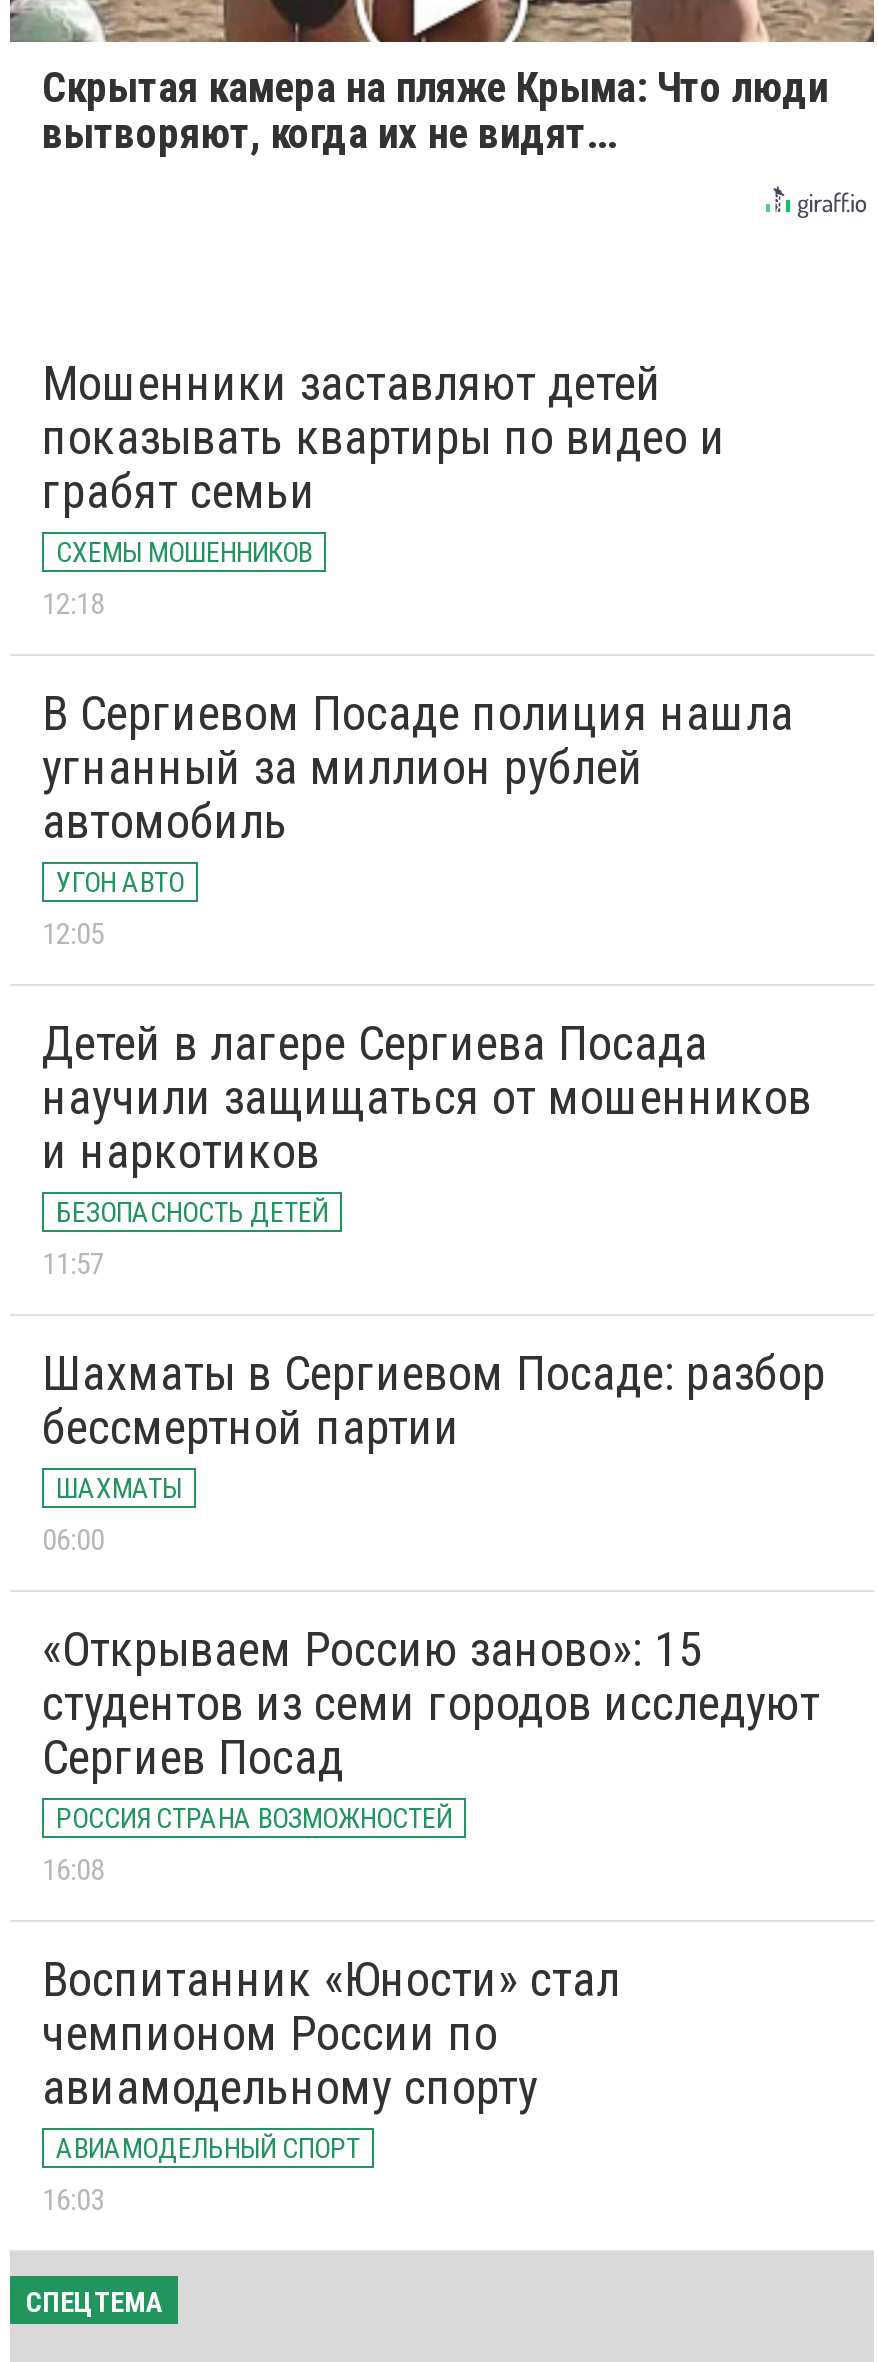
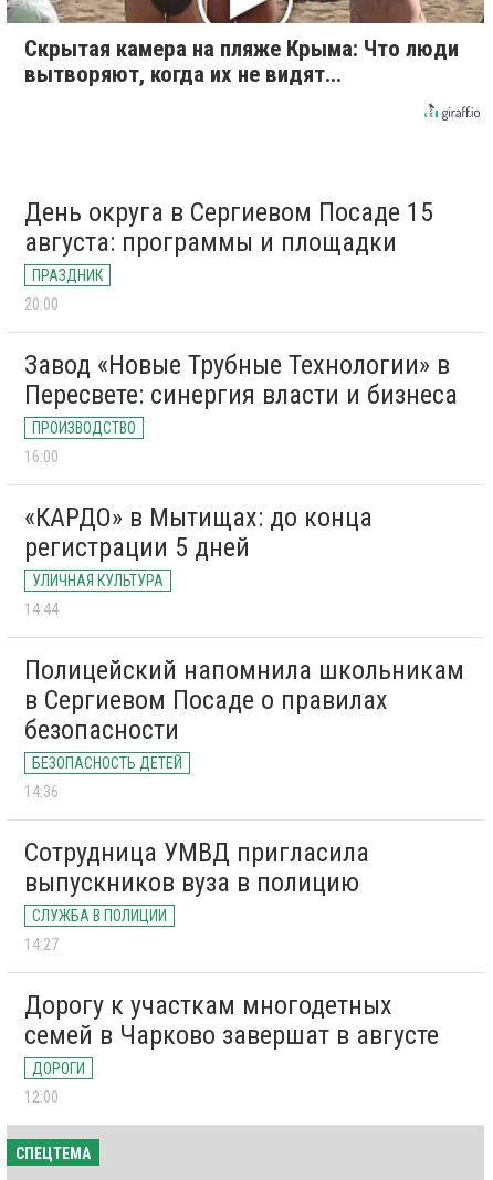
[42,357,812,1181] Мошенники заставляют детей | показывать квартиры по видео и | грабят семьи | СХЕМЫ МОШЕННИКОВ | 12:18 | В Сергиевом Посаде полиция нашла | угнанный за миллион рублей | автомобиль | УГОН АВТО | 12:05 | Детей в лагере Сергиева Посада | научили защищаться от мошенников | и наркотиков -> [24,197,464,746] День округа в Сергиевом Посаде 15 | августа: программы и площадки | ПРАЗДНИК | 20:00 | Завод «Новые Трубные Технологии» в | Пересвете: синергия власти и бизнеса | ПРОИЗВОДСТВО | 16:00 | «КАРДО» в Мытищах: до конца | регистрации 5 дней | УЛИЧНАЯ КУЛЬТУРА | 14:44 | Полицейский напомнила школьникам | в Сергиевом Посаде о правилах | безопасности
moved [56,1197,328,1229] -> [32,755,182,772]: БЕЗОПАСНОСТЬ ДЕТЕЙ
[42,1247,826,2219] 11:57 | Шахматы в Сергиевом Посаде: разбор | бессмертной партии | ШАХМАТЫ | 06:00 | «Открываем Россию заново»: 15 | студентов из семи городов исследуют | Сергиев Посад | РОССИЯ СТРАНА ВОЗМОЖНОСТЕЙ | 16:08 | Воспитанник «Юности» стал | чемпионом России по | авиамодельному спорту | АВИАМОДЕЛЬНЫЙ СПОРТ | 16:03 -> [24,782,439,1107] 14:36 | Сотрудница УМВД пригласила | выпускников вуза в полицию | СЛУЖБА В ПОЛИЦИИ | 14:27 | Дорогу к участкам многодетных | семей в Чарково завершат в августе | ДОРОГИ | 12:00

